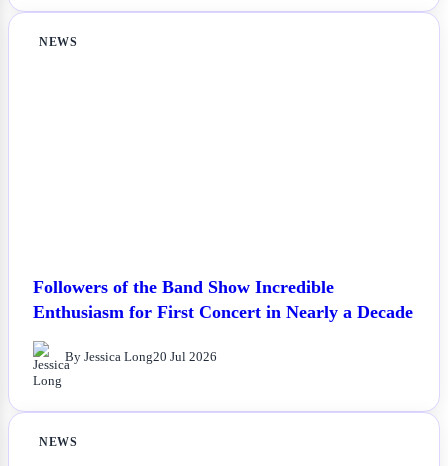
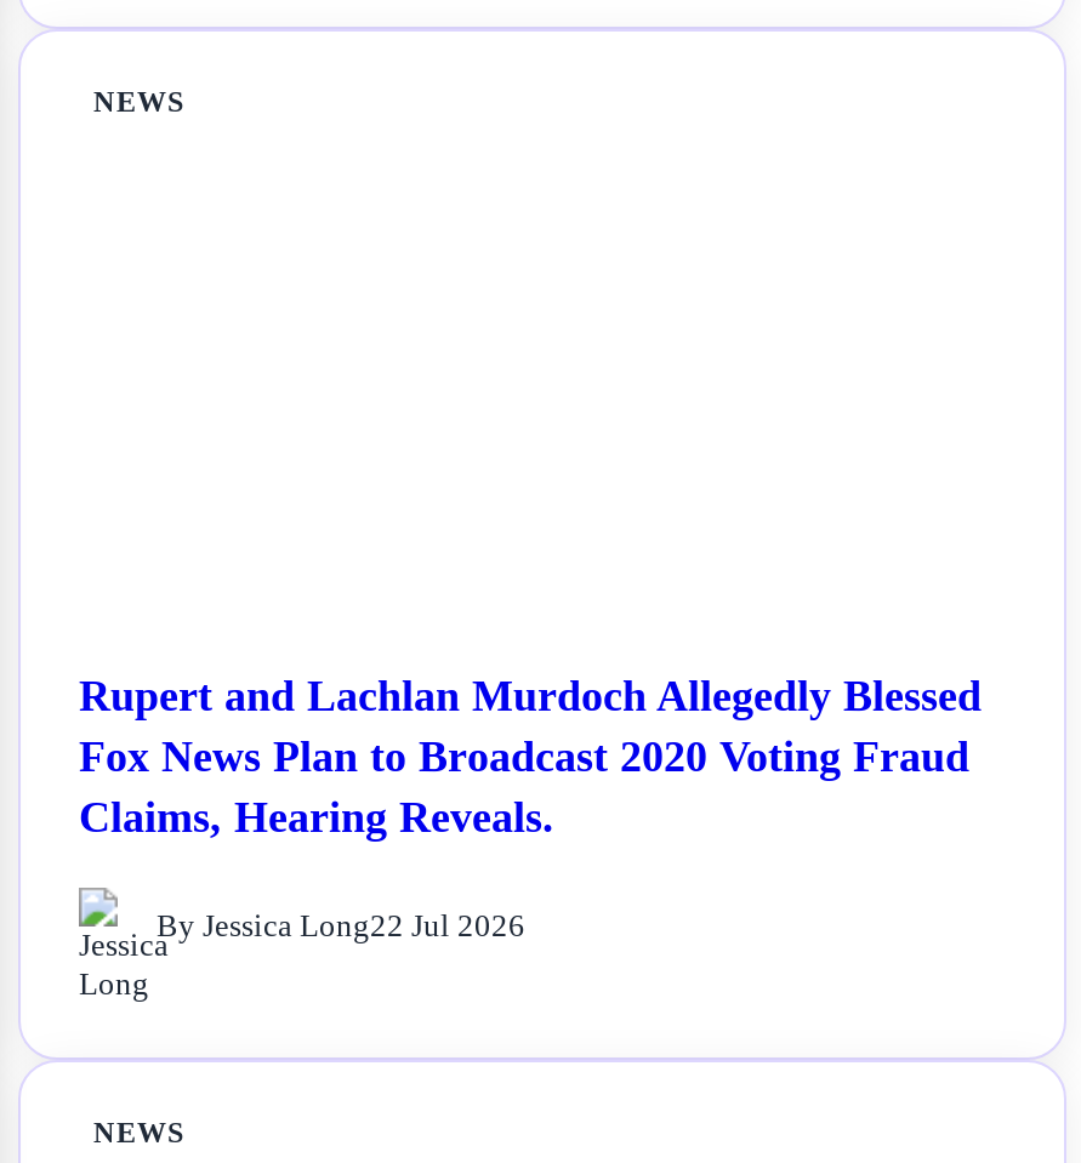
[33,277,413,322] Followers of the Band Show Incredible | Enthusiasm for First Concert in Nearly a Decade -> [79,672,982,841] Rupert and Lachlan Murdoch Allegedly Blessed | Fox News Plan to Broadcast 2020 Voting Fraud | Claims, Hearing Reveals.
[65,349,217,364] By Jessica Long20 Jul 2026 -> [157,907,525,943] By Jessica Long22 Jul 2026

